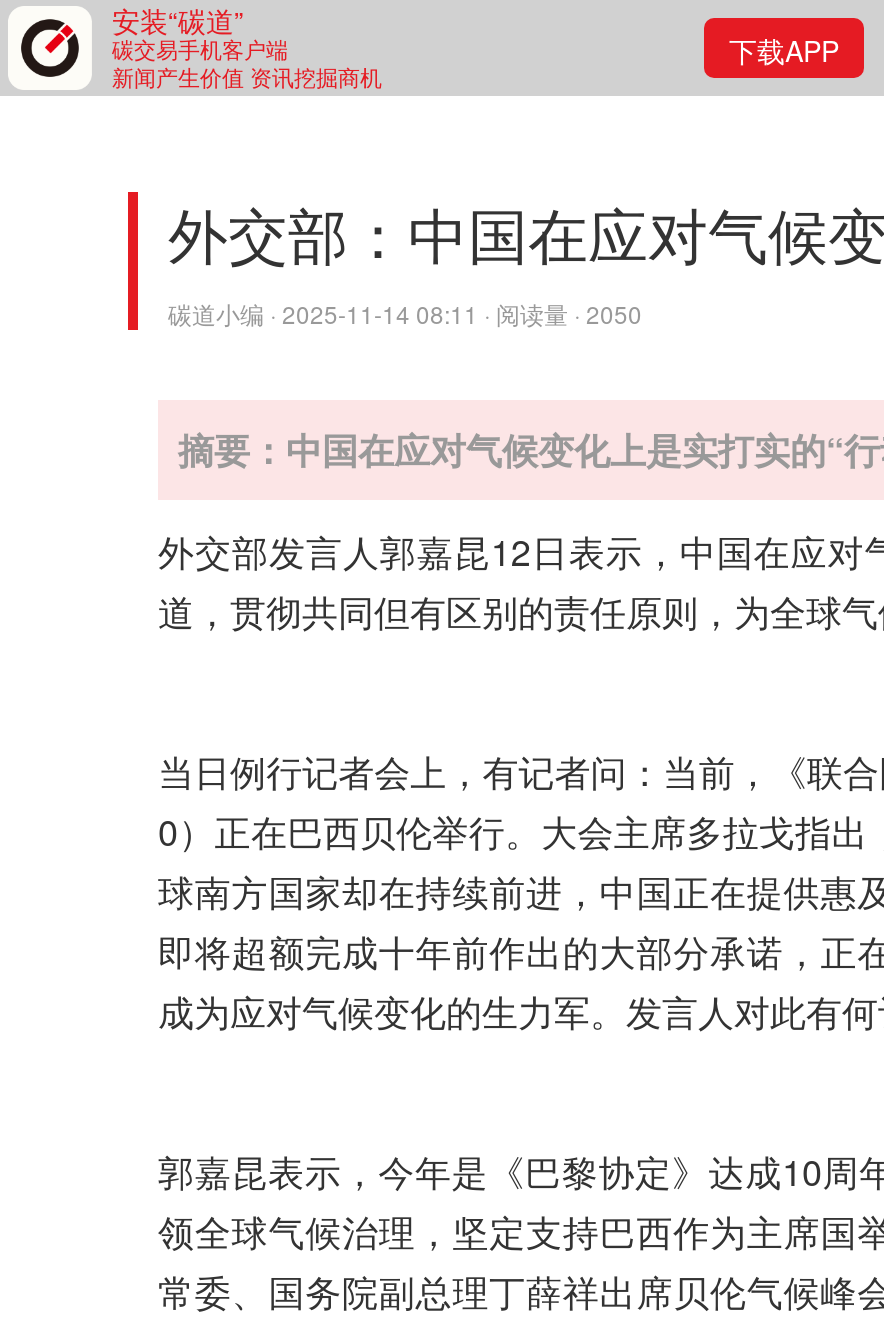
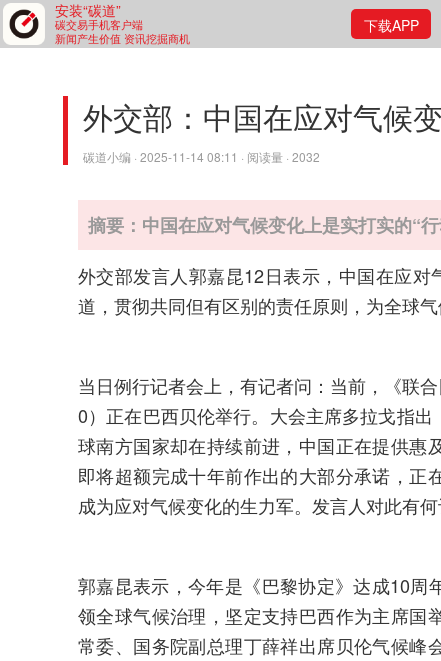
[168,296,642,330] 碳道小编 · 2025-11-14 08:11 · 阅读量 · 2050 -> [83,148,320,165] 碳道小编 · 2025-11-14 08:11 · 阅读量 · 2032

